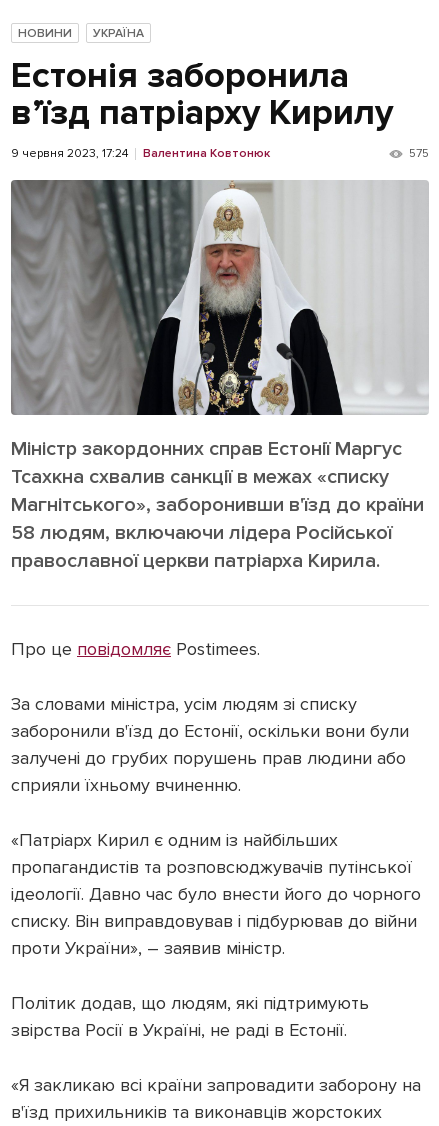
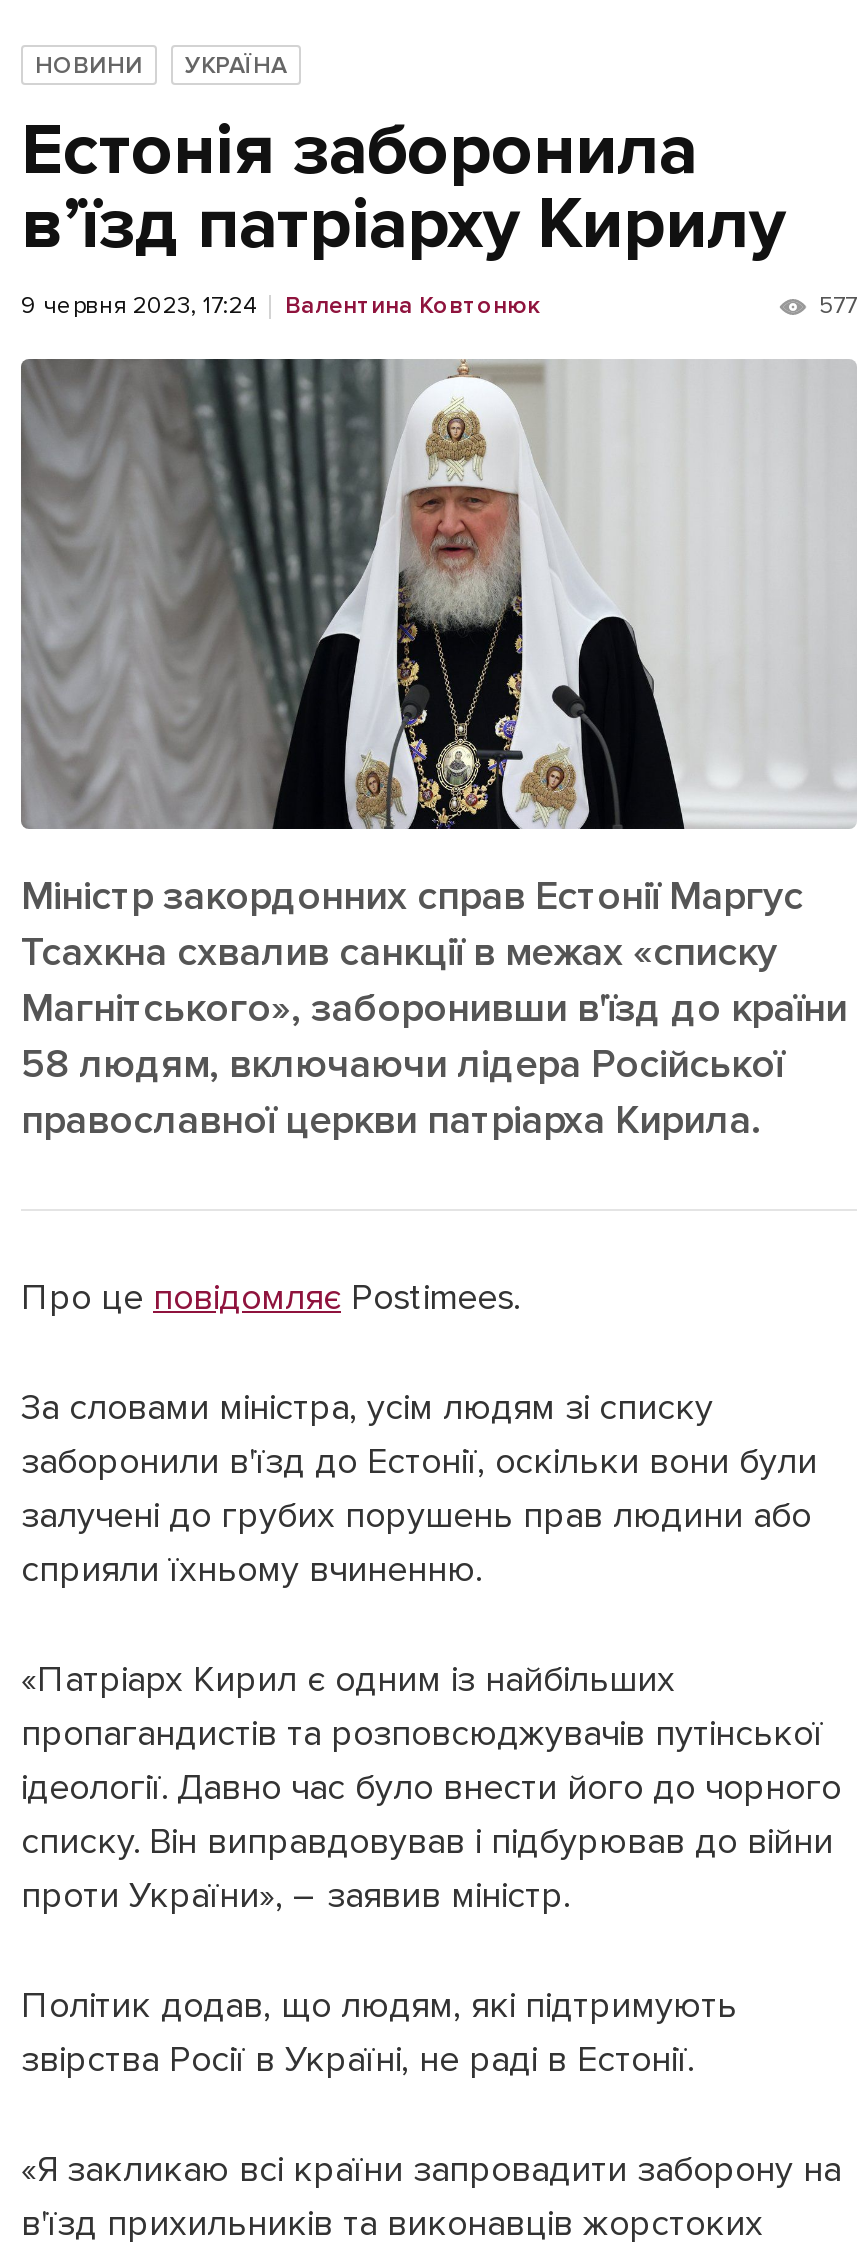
[409,146,429,161] 575 -> [819,291,857,321] 577

